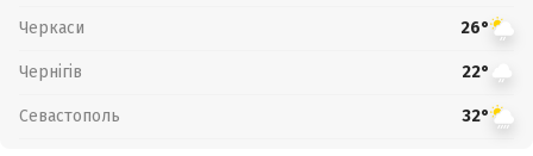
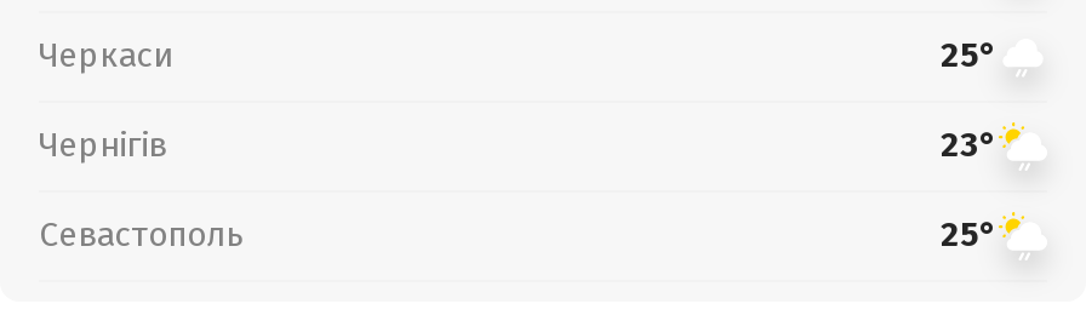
[460,18,490,38] 26° -> [941,35,999,76] 25°
[462,62,490,82] 22° -> [941,125,999,166] 23°
[462,106,490,126] 32° -> [941,214,999,256] 25°

